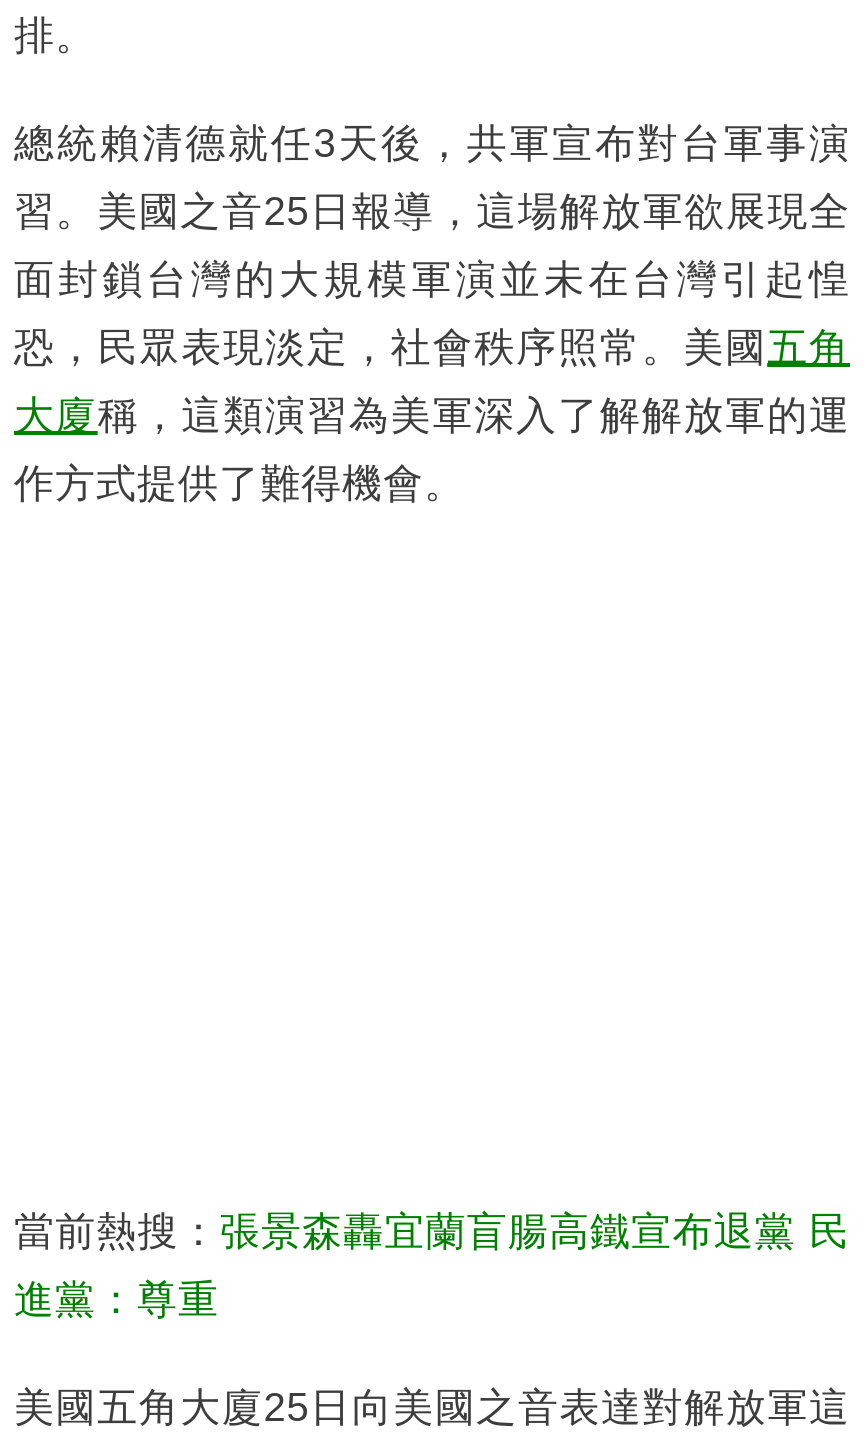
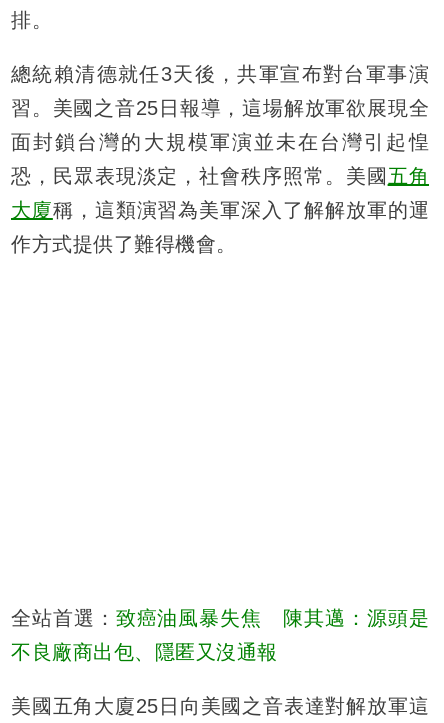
[14,1208,850,1252] 當前熱搜：張景森轟宜蘭盲腸高鐵宣布退黨 民 -> [11,607,429,629] 全站首選：致癌油風暴失焦 陳其邁：源頭是
[14,1276,219,1320] 進黨：尊重 -> [11,641,277,663] 不良廠商出包、隱匿又沒通報

